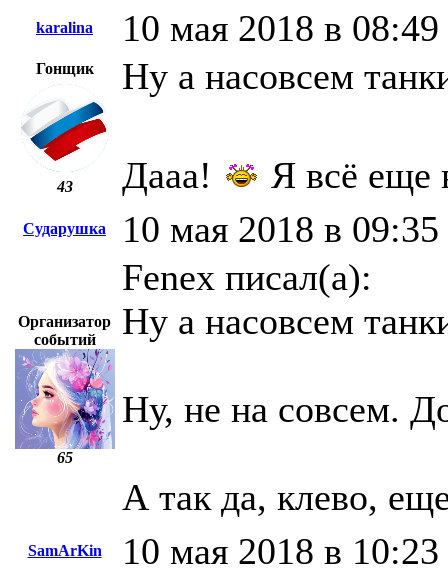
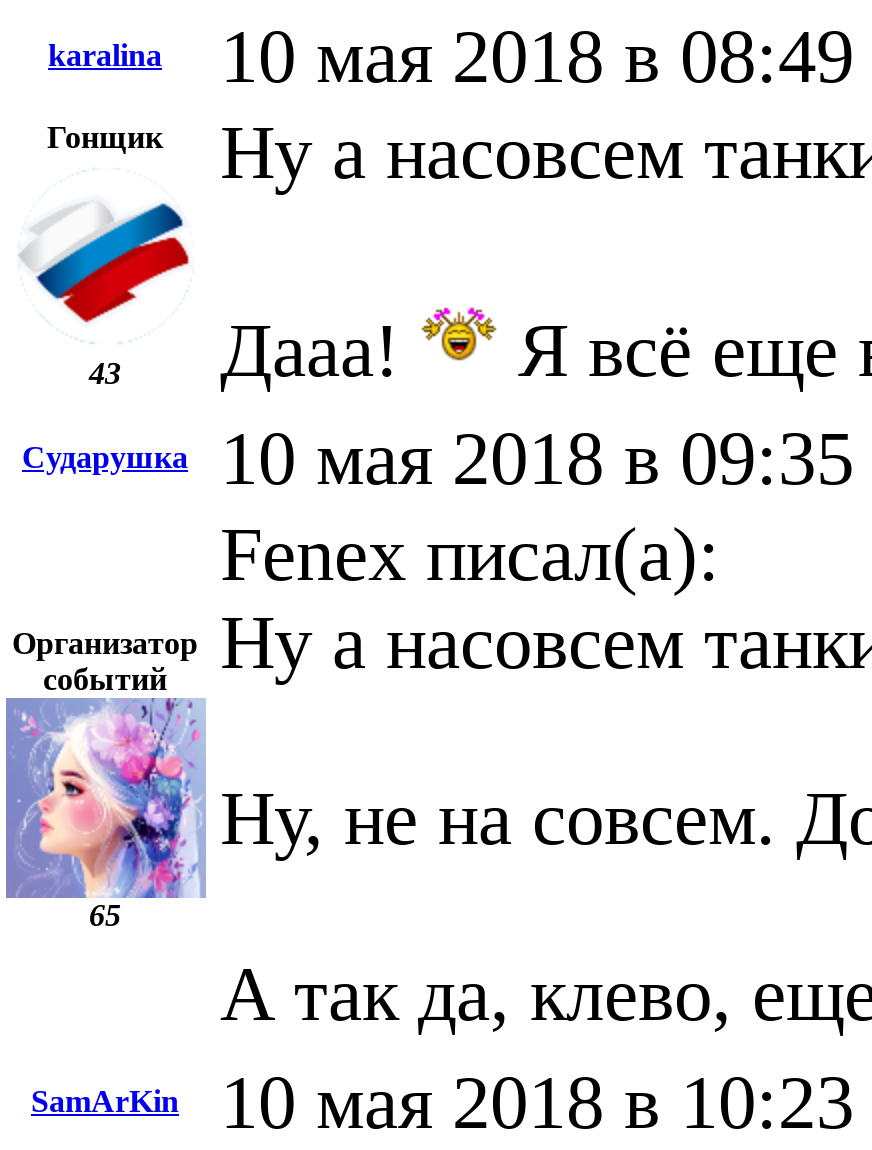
[226,154,258,188] [image] -> [428,306,492,374] [image]

